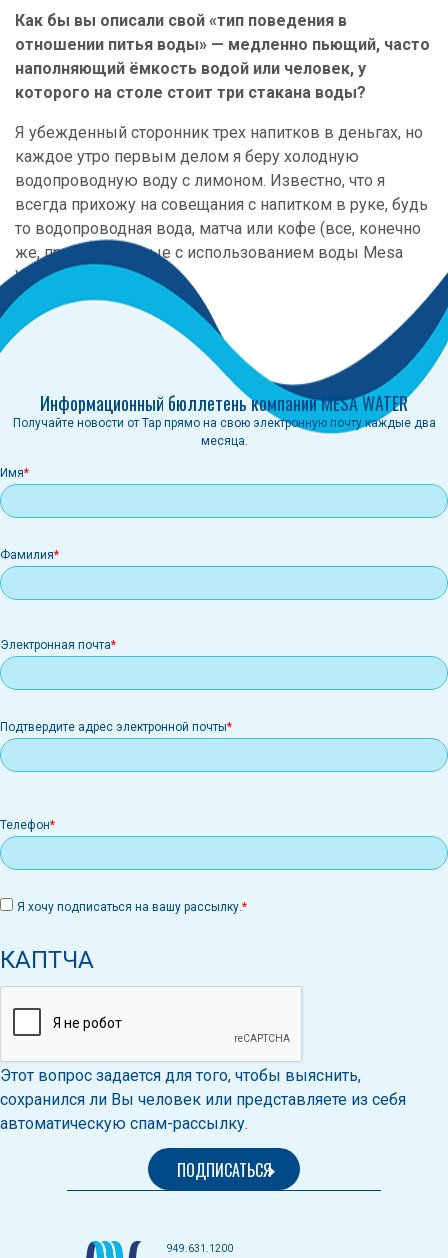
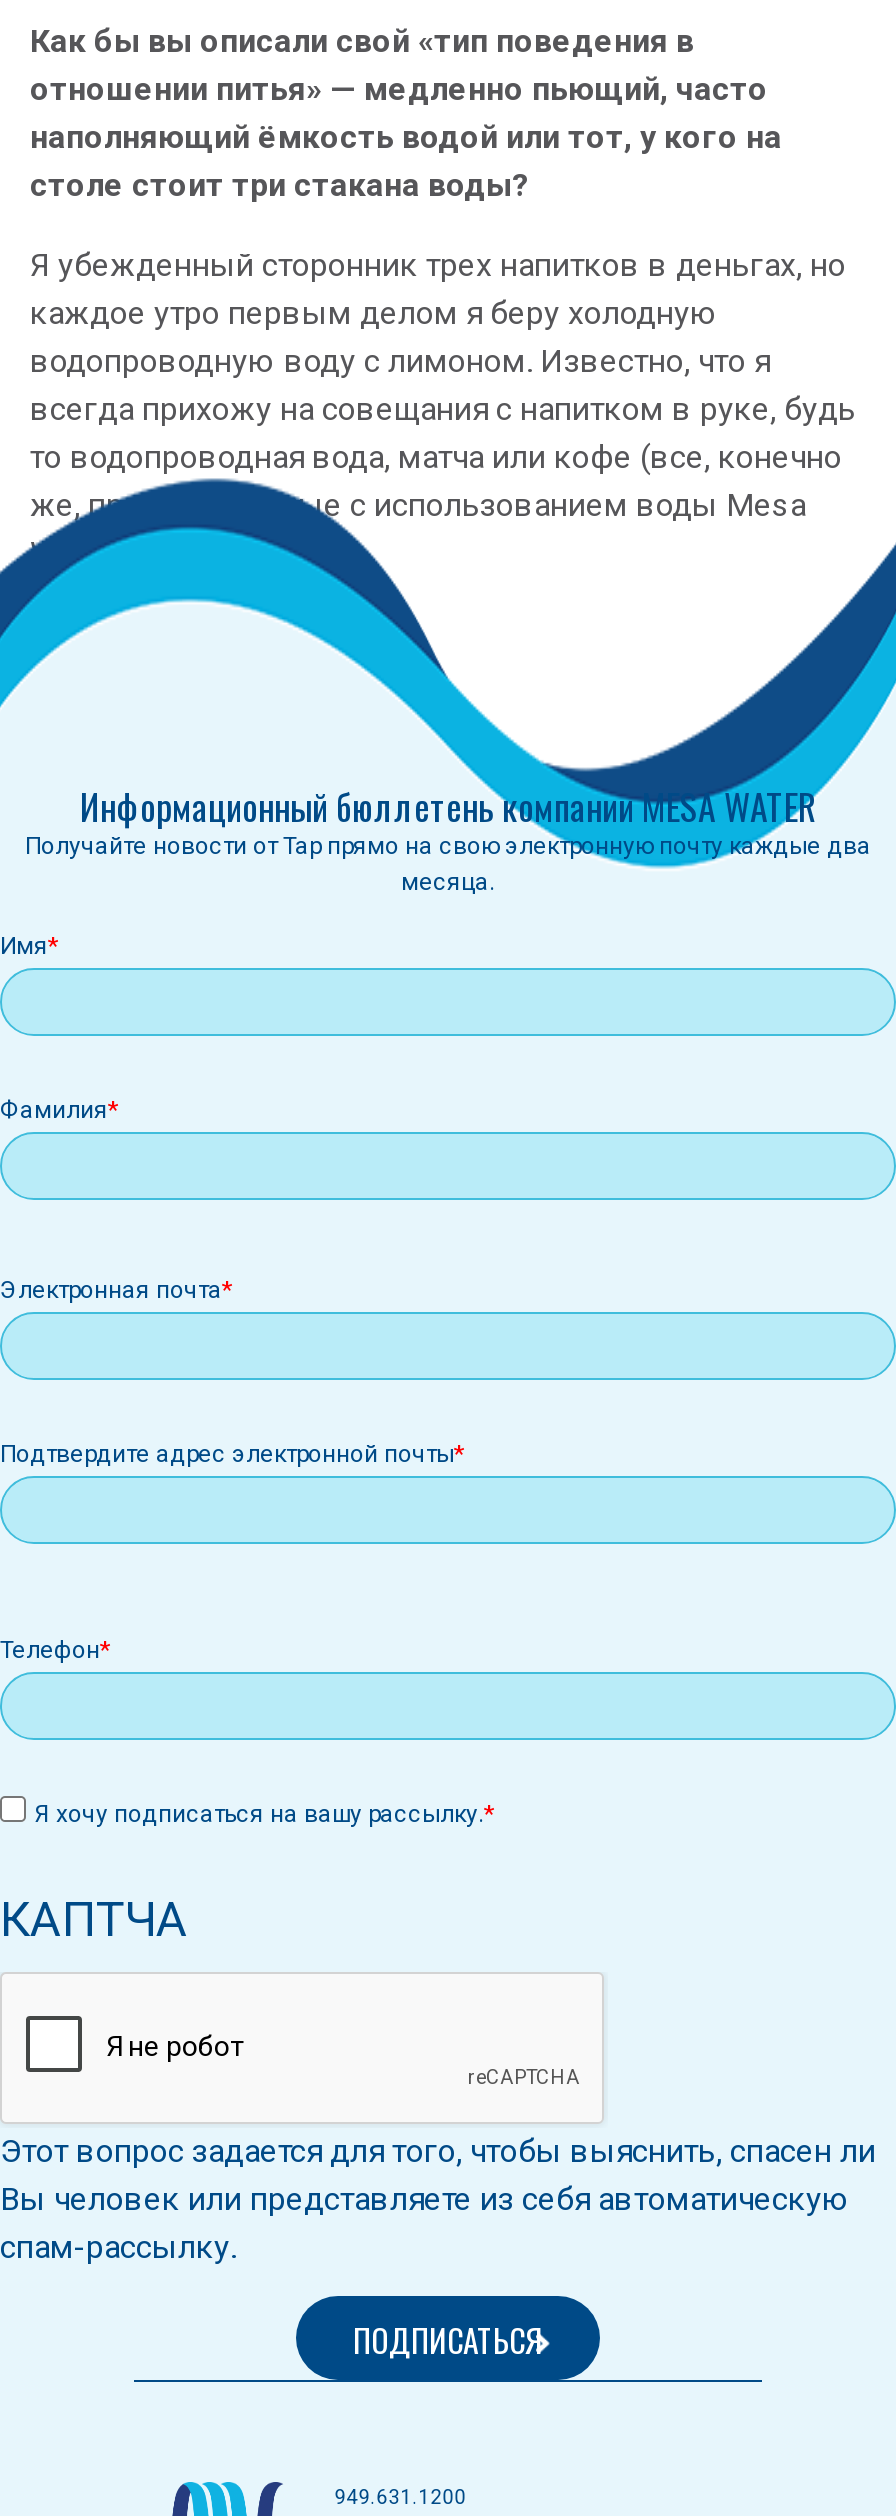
[15,35,430,102] отношении питья воды» — медленно пьющий, часто | наполняющий ёмкость водой или человек, у | которого на столе стоит три стакана воды? -> [30,69,782,203] отношении питья» — медленно пьющий, часто | наполняющий ёмкость водой или тот, у кого на | столе стоит три стакана воды?
[0,1066,406,1133] Этот вопрос задается для того, чтобы выяснить, | сохранился ли Вы человек или представляете из себя | автоматическую спам-рассылку. -> [0,2132,876,2266] Этот вопрос задается для того, чтобы выяснить, спасен ли | Вы человек или представляете из себя автоматическую | спам-рассылку.

